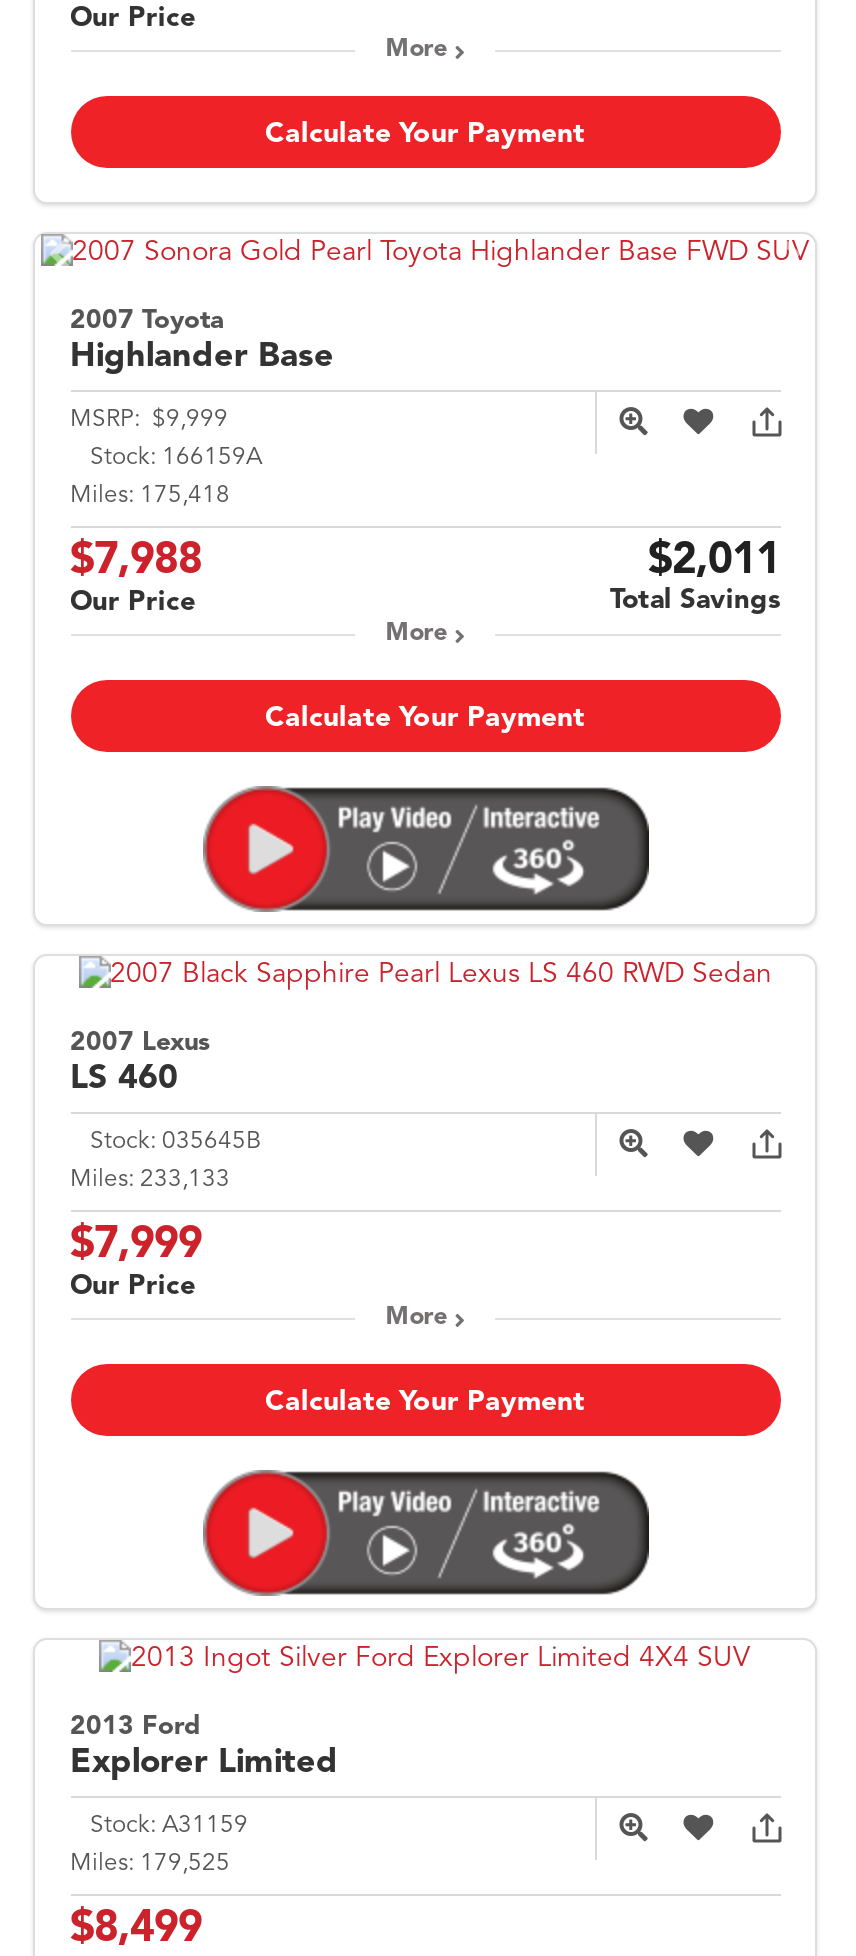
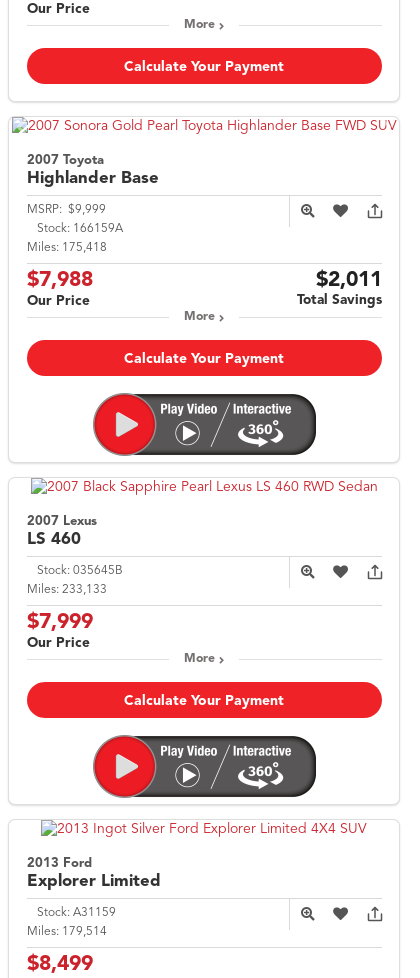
[70,1851,230,1875] Miles: 179,525 -> [26,926,106,938] Miles: 179,514

